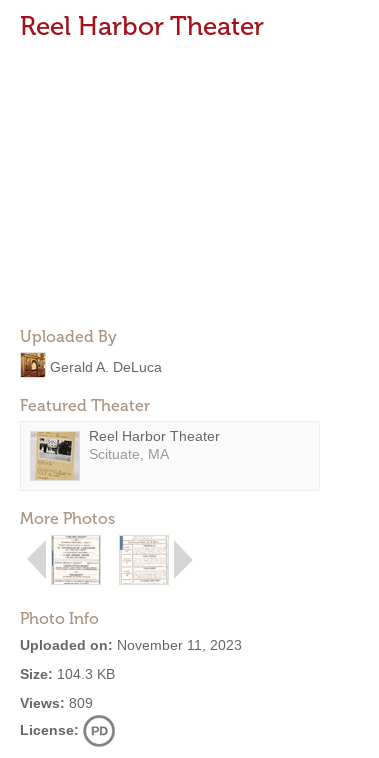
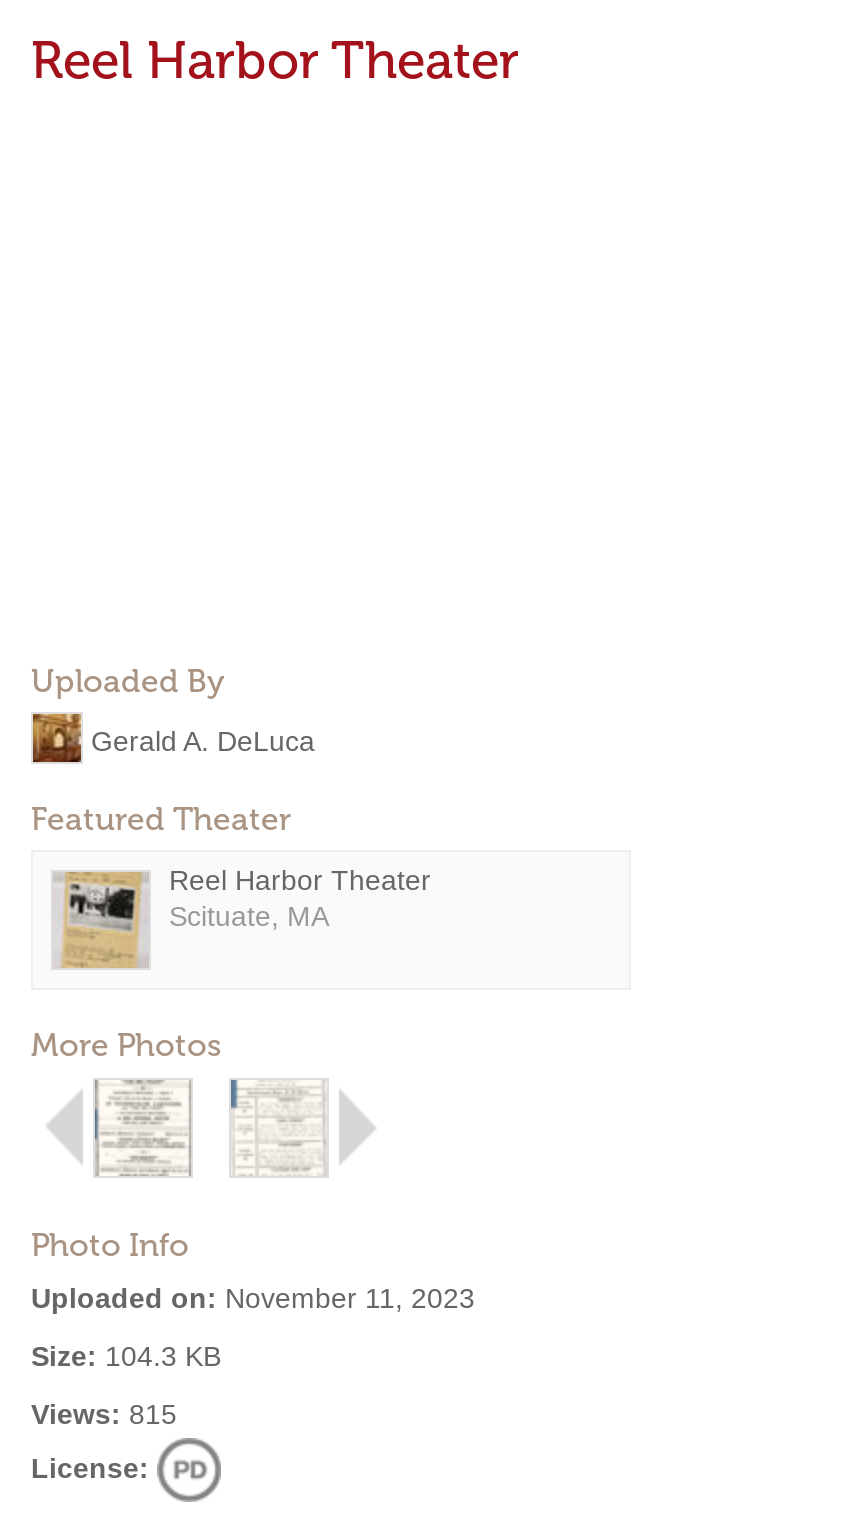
[20,695,93,711] Views: 809 -> [31,1398,177,1430] Views: 815

